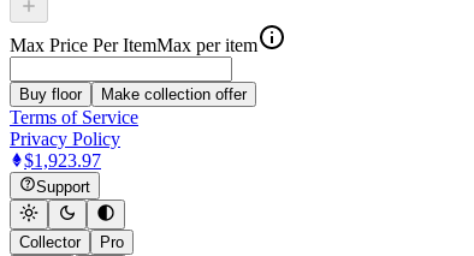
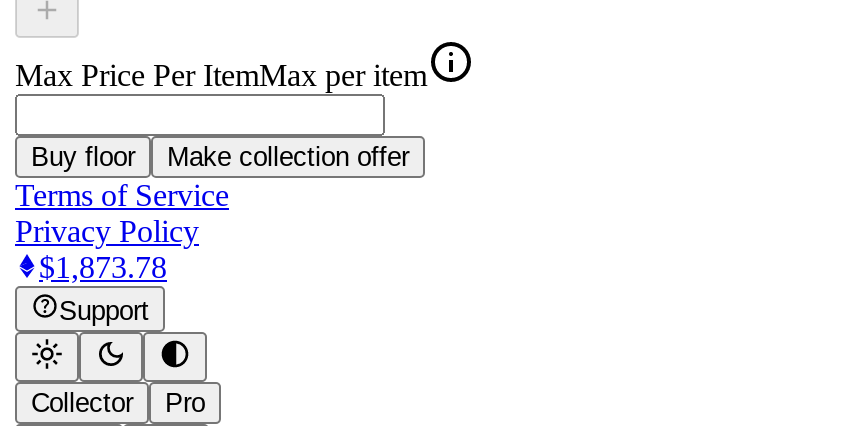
[24,150,101,171] $1,923.97 -> [39,250,167,284] $1,873.78

